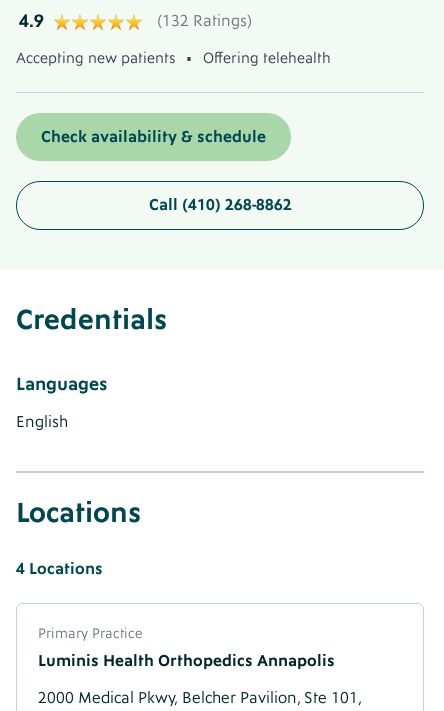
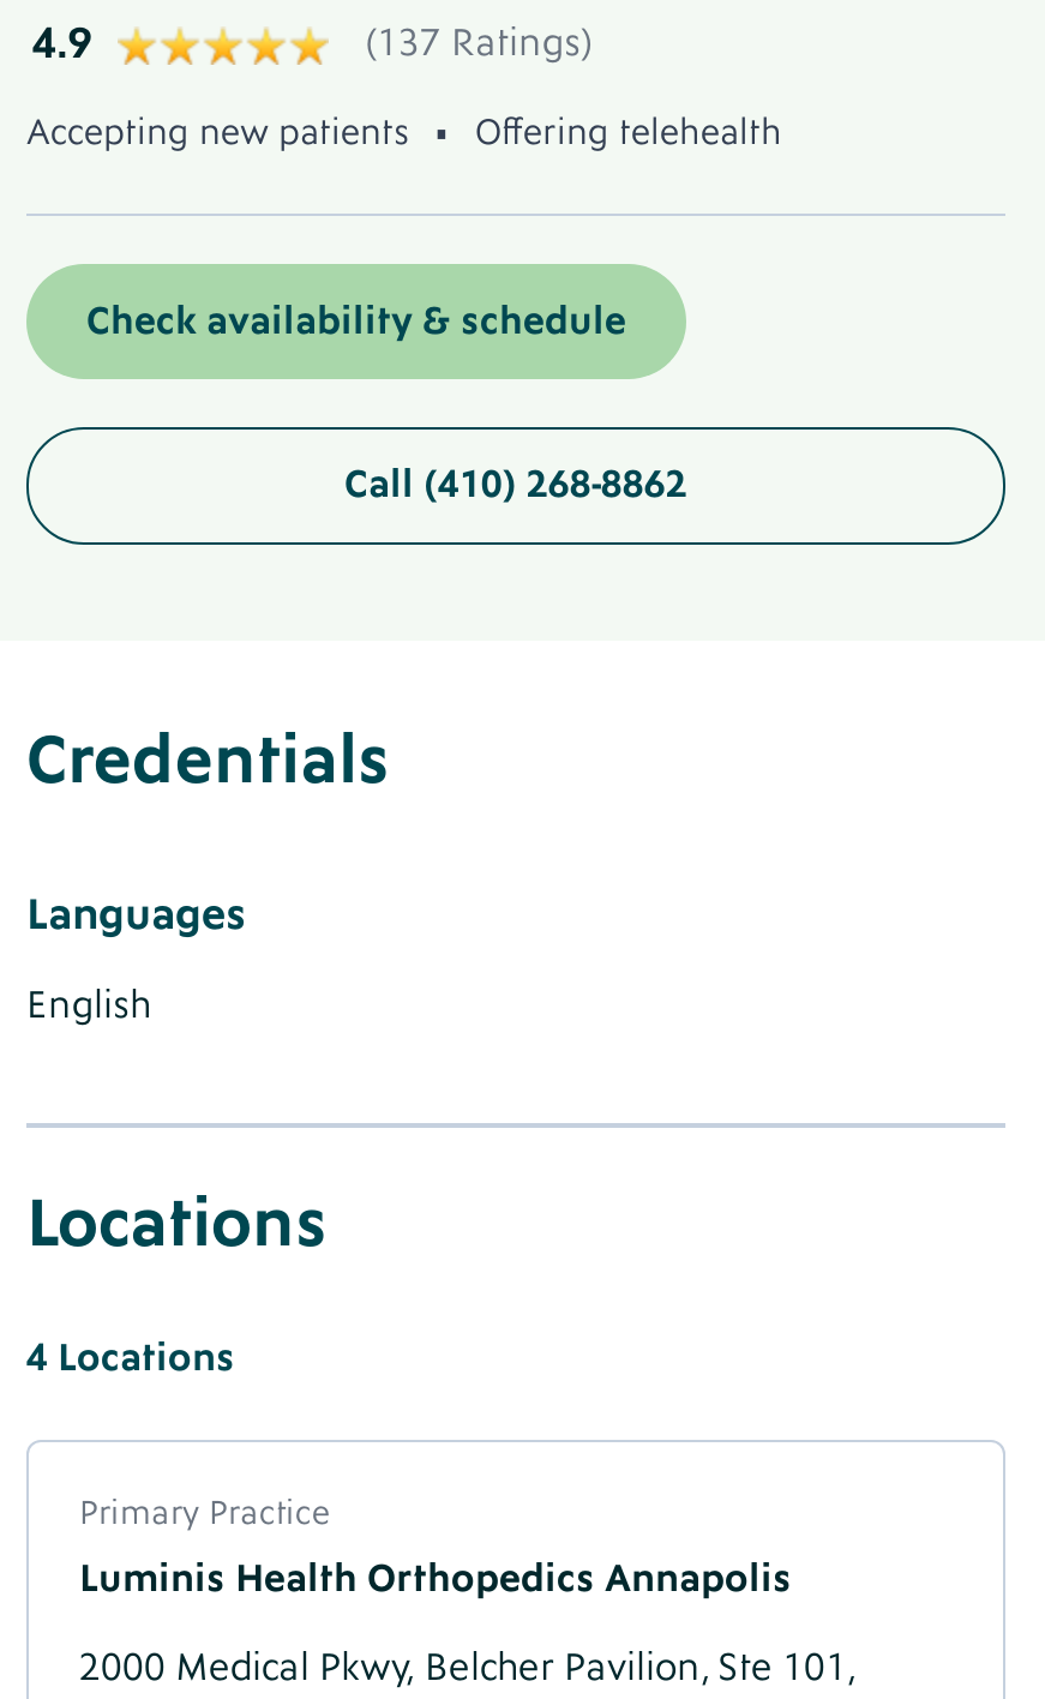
[157,12,252,30] (132 Ratings) -> [365,22,593,65] (137 Ratings)

